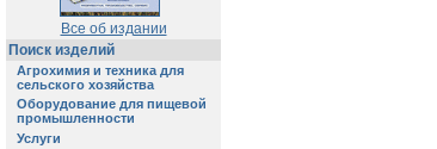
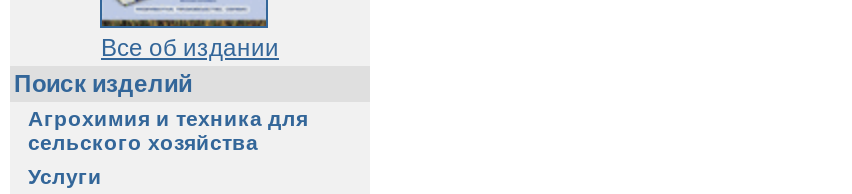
[17,97,207,125] Оборудование для пищевой | промышленности -> none

